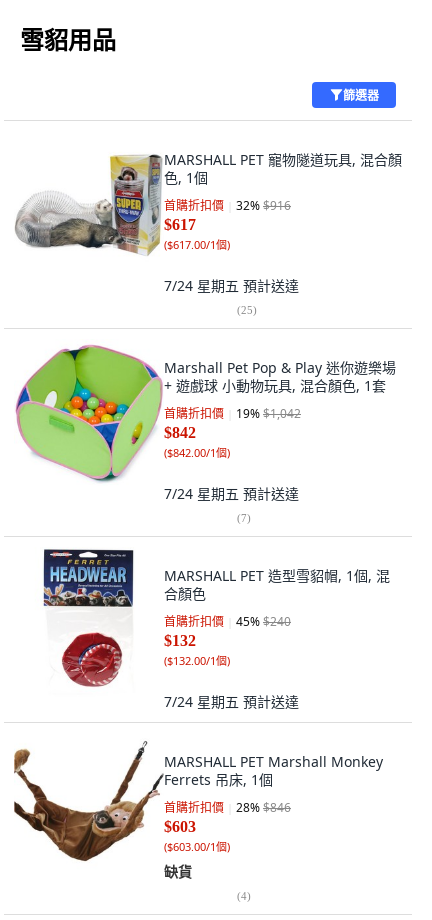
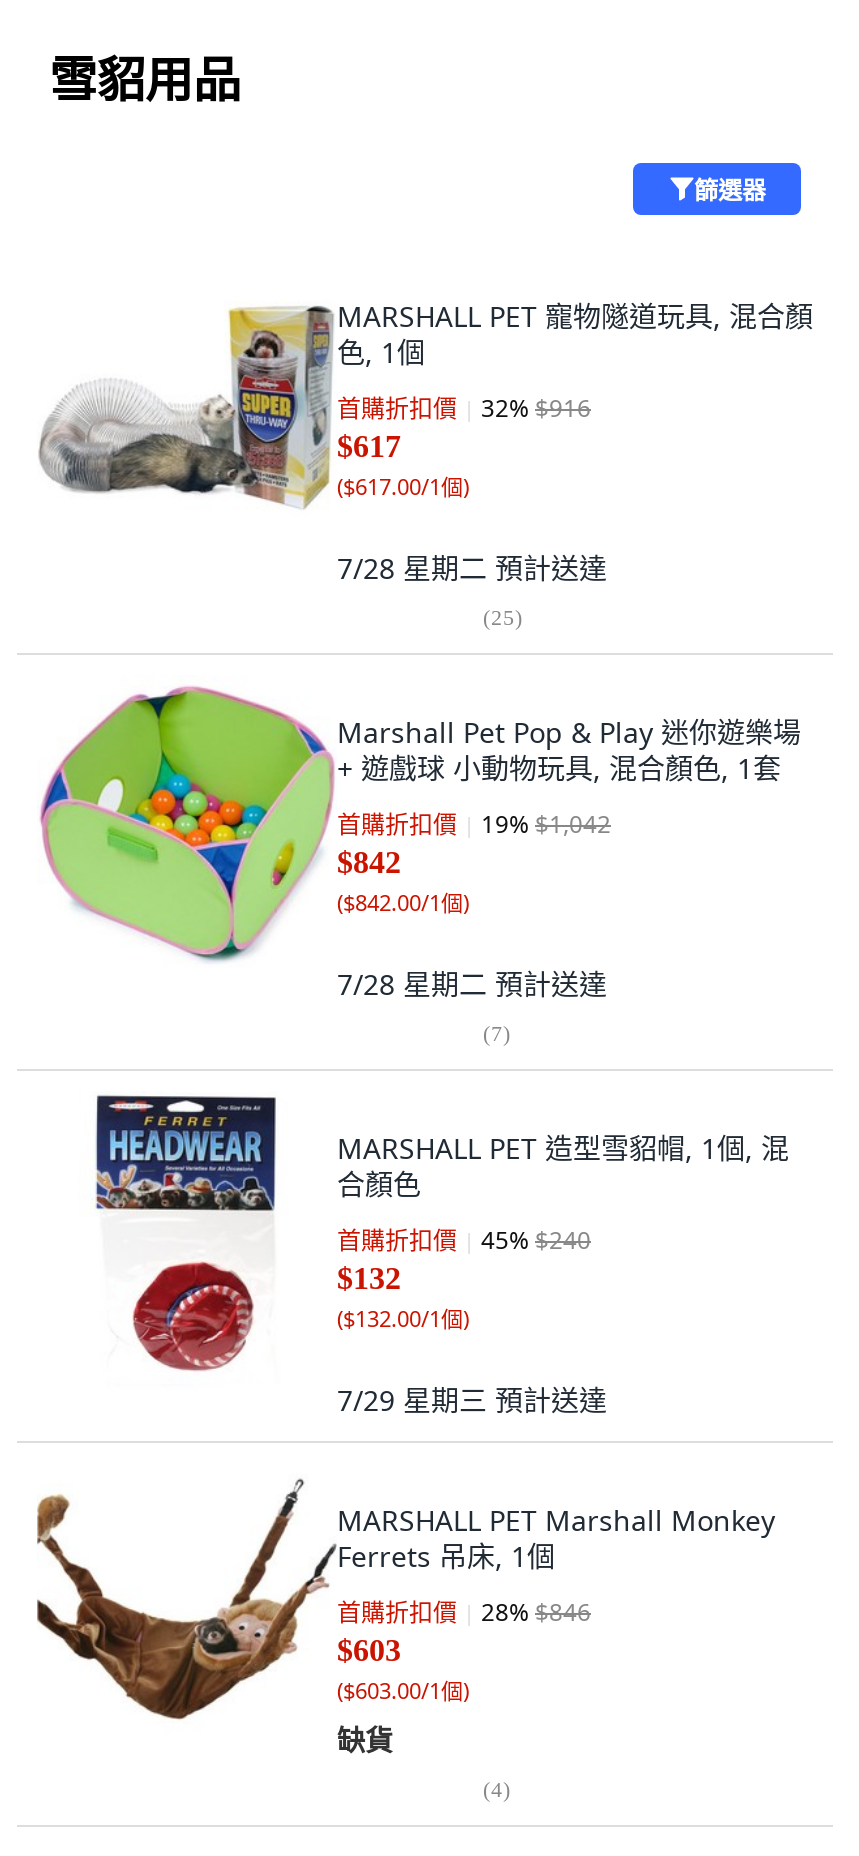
[164,276,299,295] 7/24 星期五預計送達 -> [337,549,607,587] 7/28 星期二預計送達
[164,484,299,503] 7/24 星期五預計送達 -> [337,965,607,1003] 7/28 星期二預計送達
[164,692,299,711] 7/24 星期五預計送達 -> [337,1381,607,1419] 7/29 星期三預計送達

